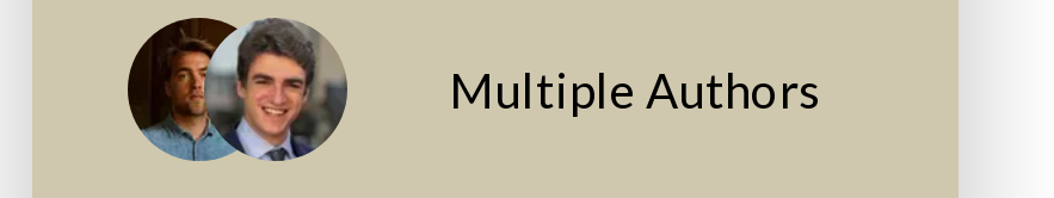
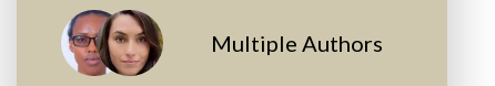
[125,18,345,161] [image] -> [60,10,162,76] [image]

